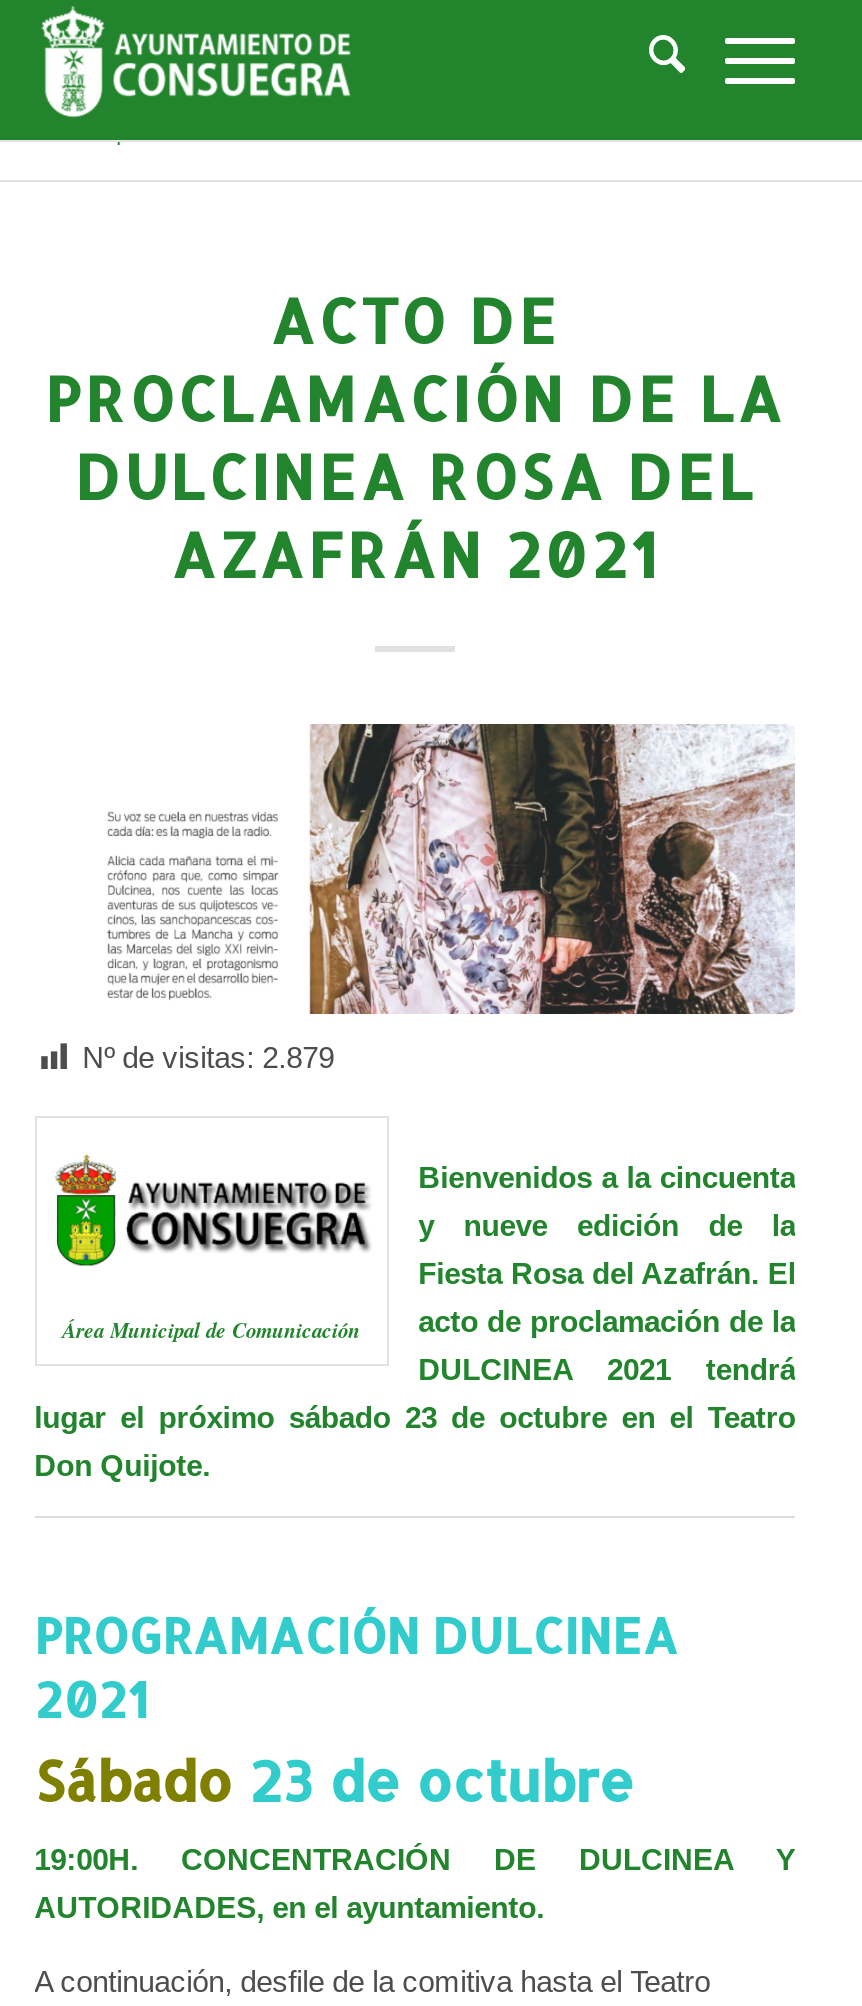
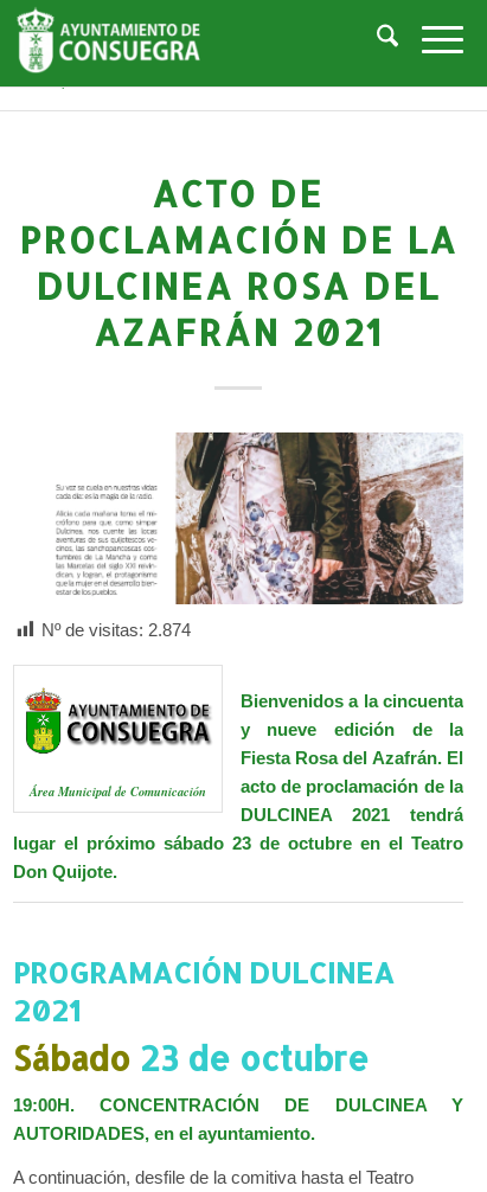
[82,1039,334,1073] Nº de visitas: 2.879 -> [41,619,190,639] Nº de visitas: 2.874

